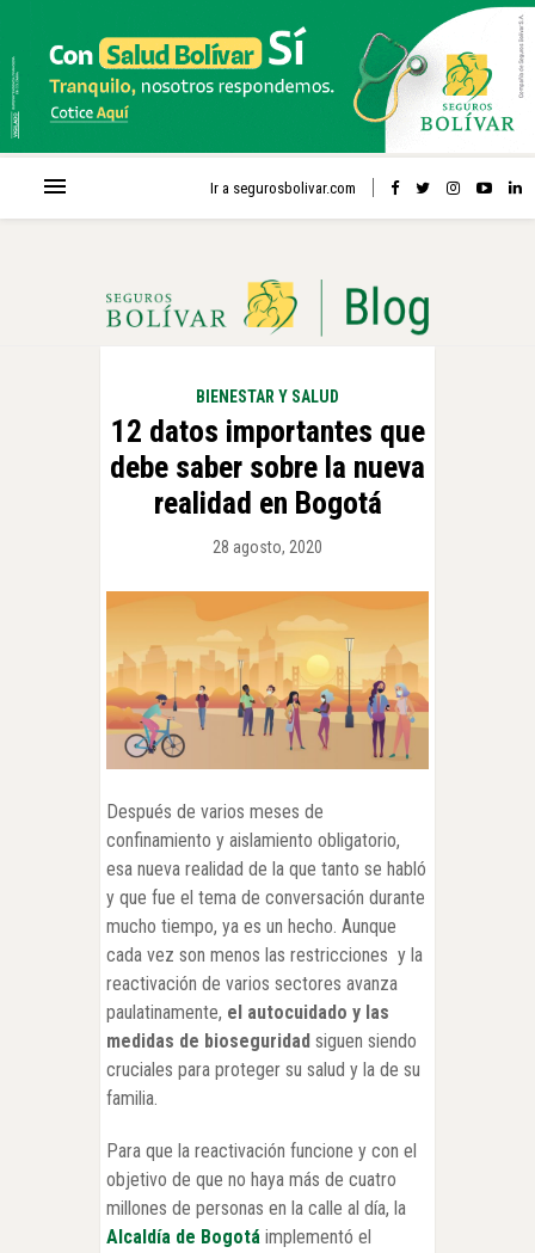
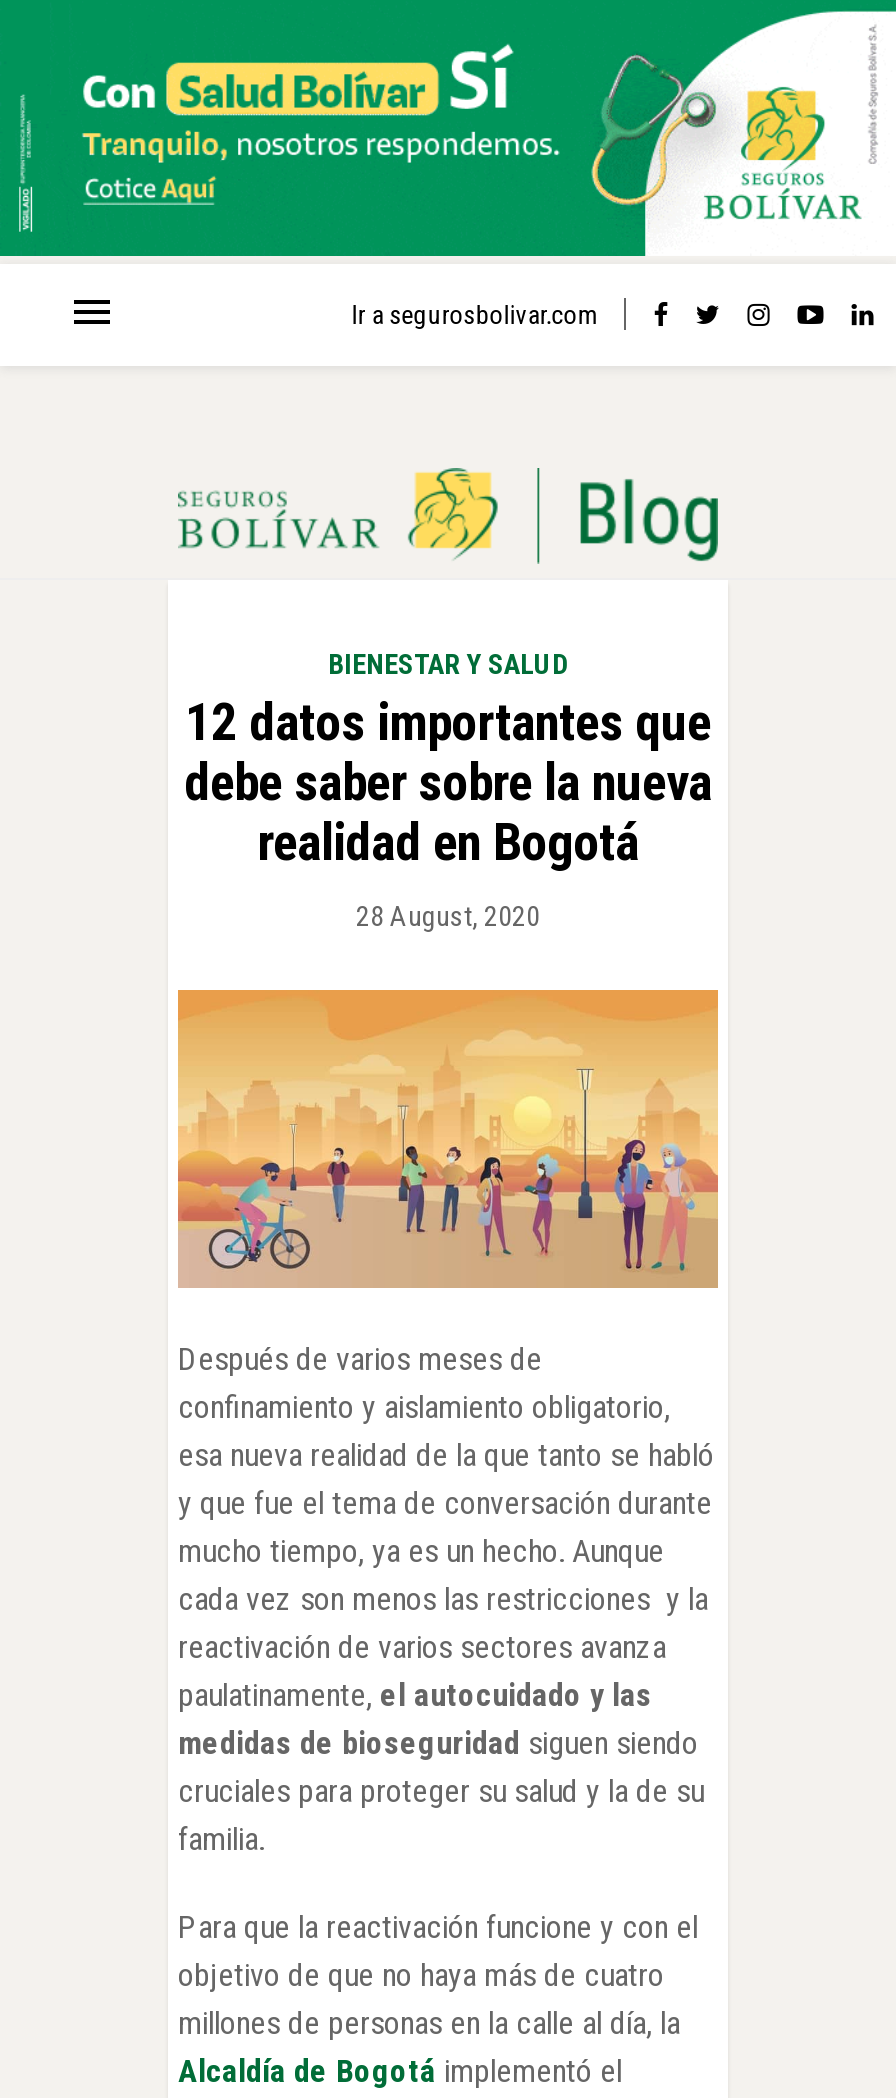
[213,537,322,557] 28 agosto, 2020 -> [356,900,540,932] 28 August, 2020

